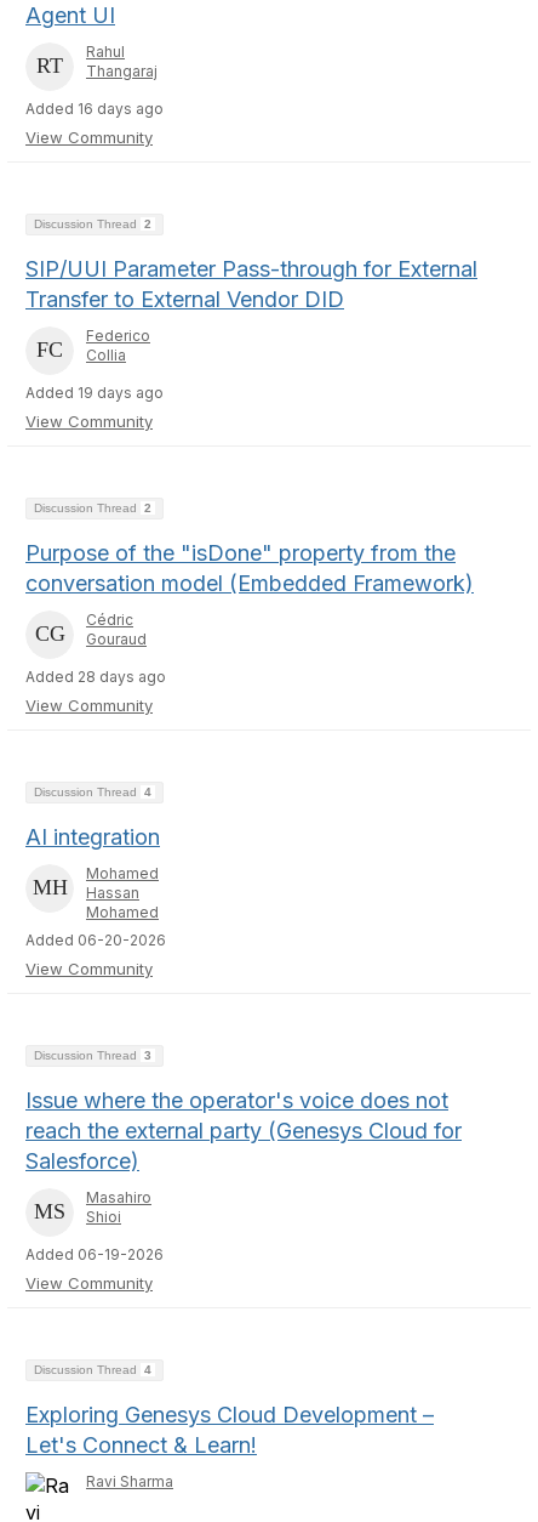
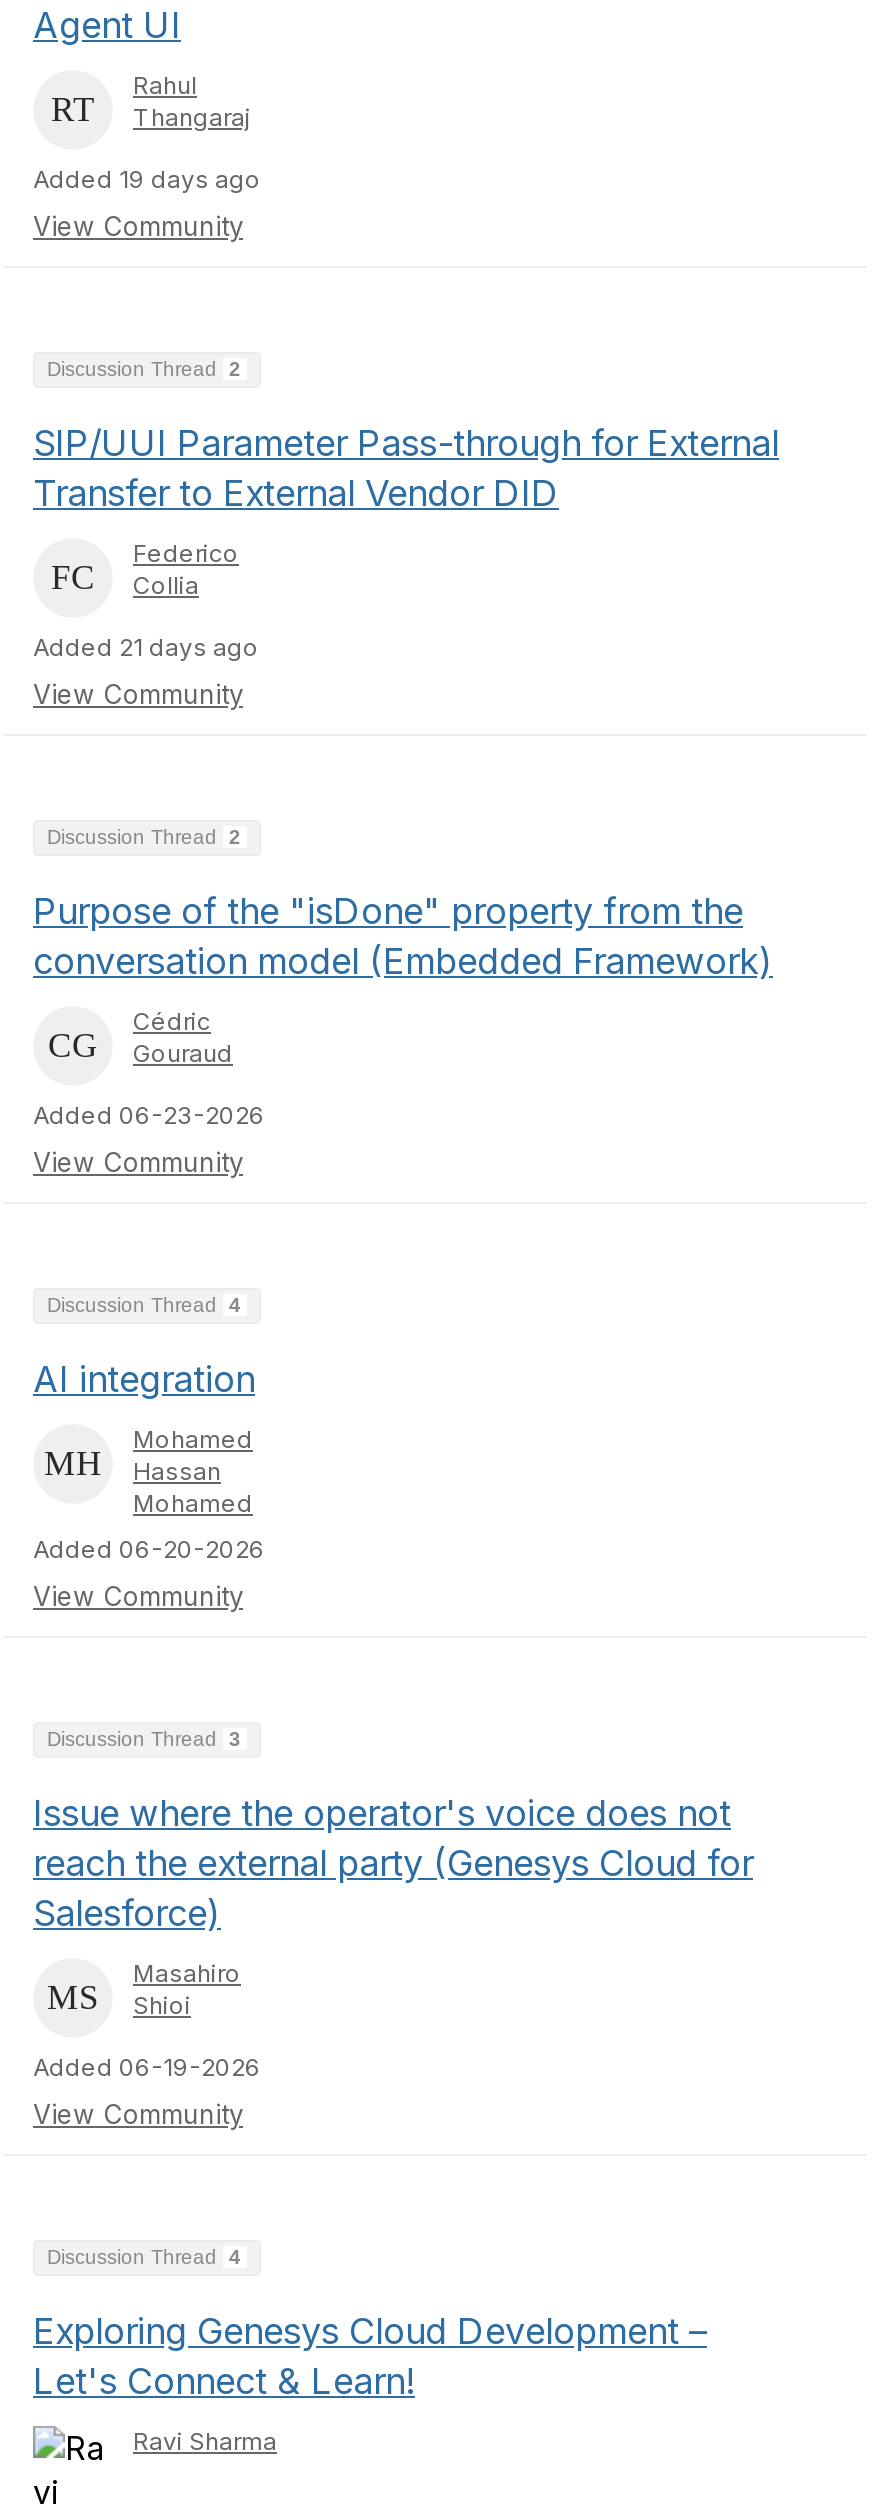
[25,100,164,118] Added 16 days ago -> none
none -> [33,632,259,662] Added 21 days ago
moved [25,384,164,402] -> [33,164,261,194]: Added 19 days ago
[25,668,166,686] Added 28 days ago -> [33,1100,265,1130] Added 06-23-2026

